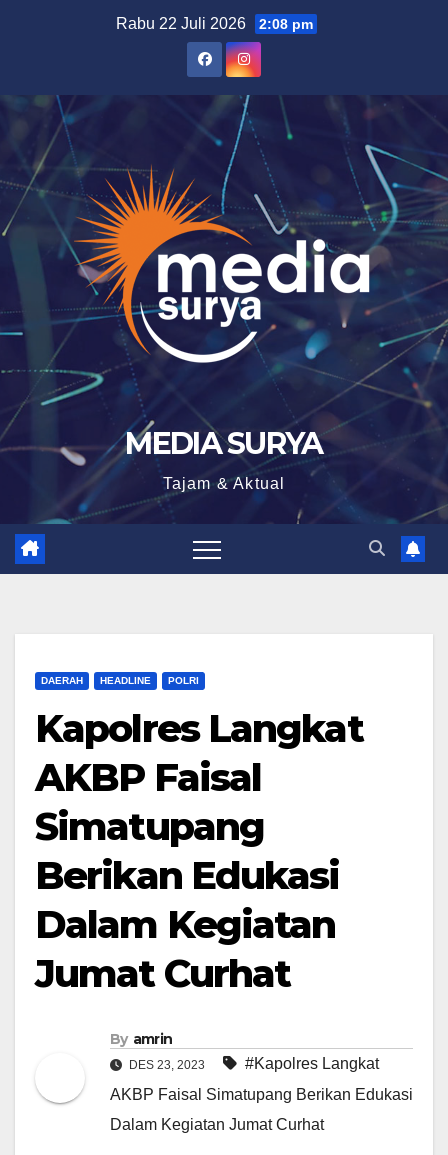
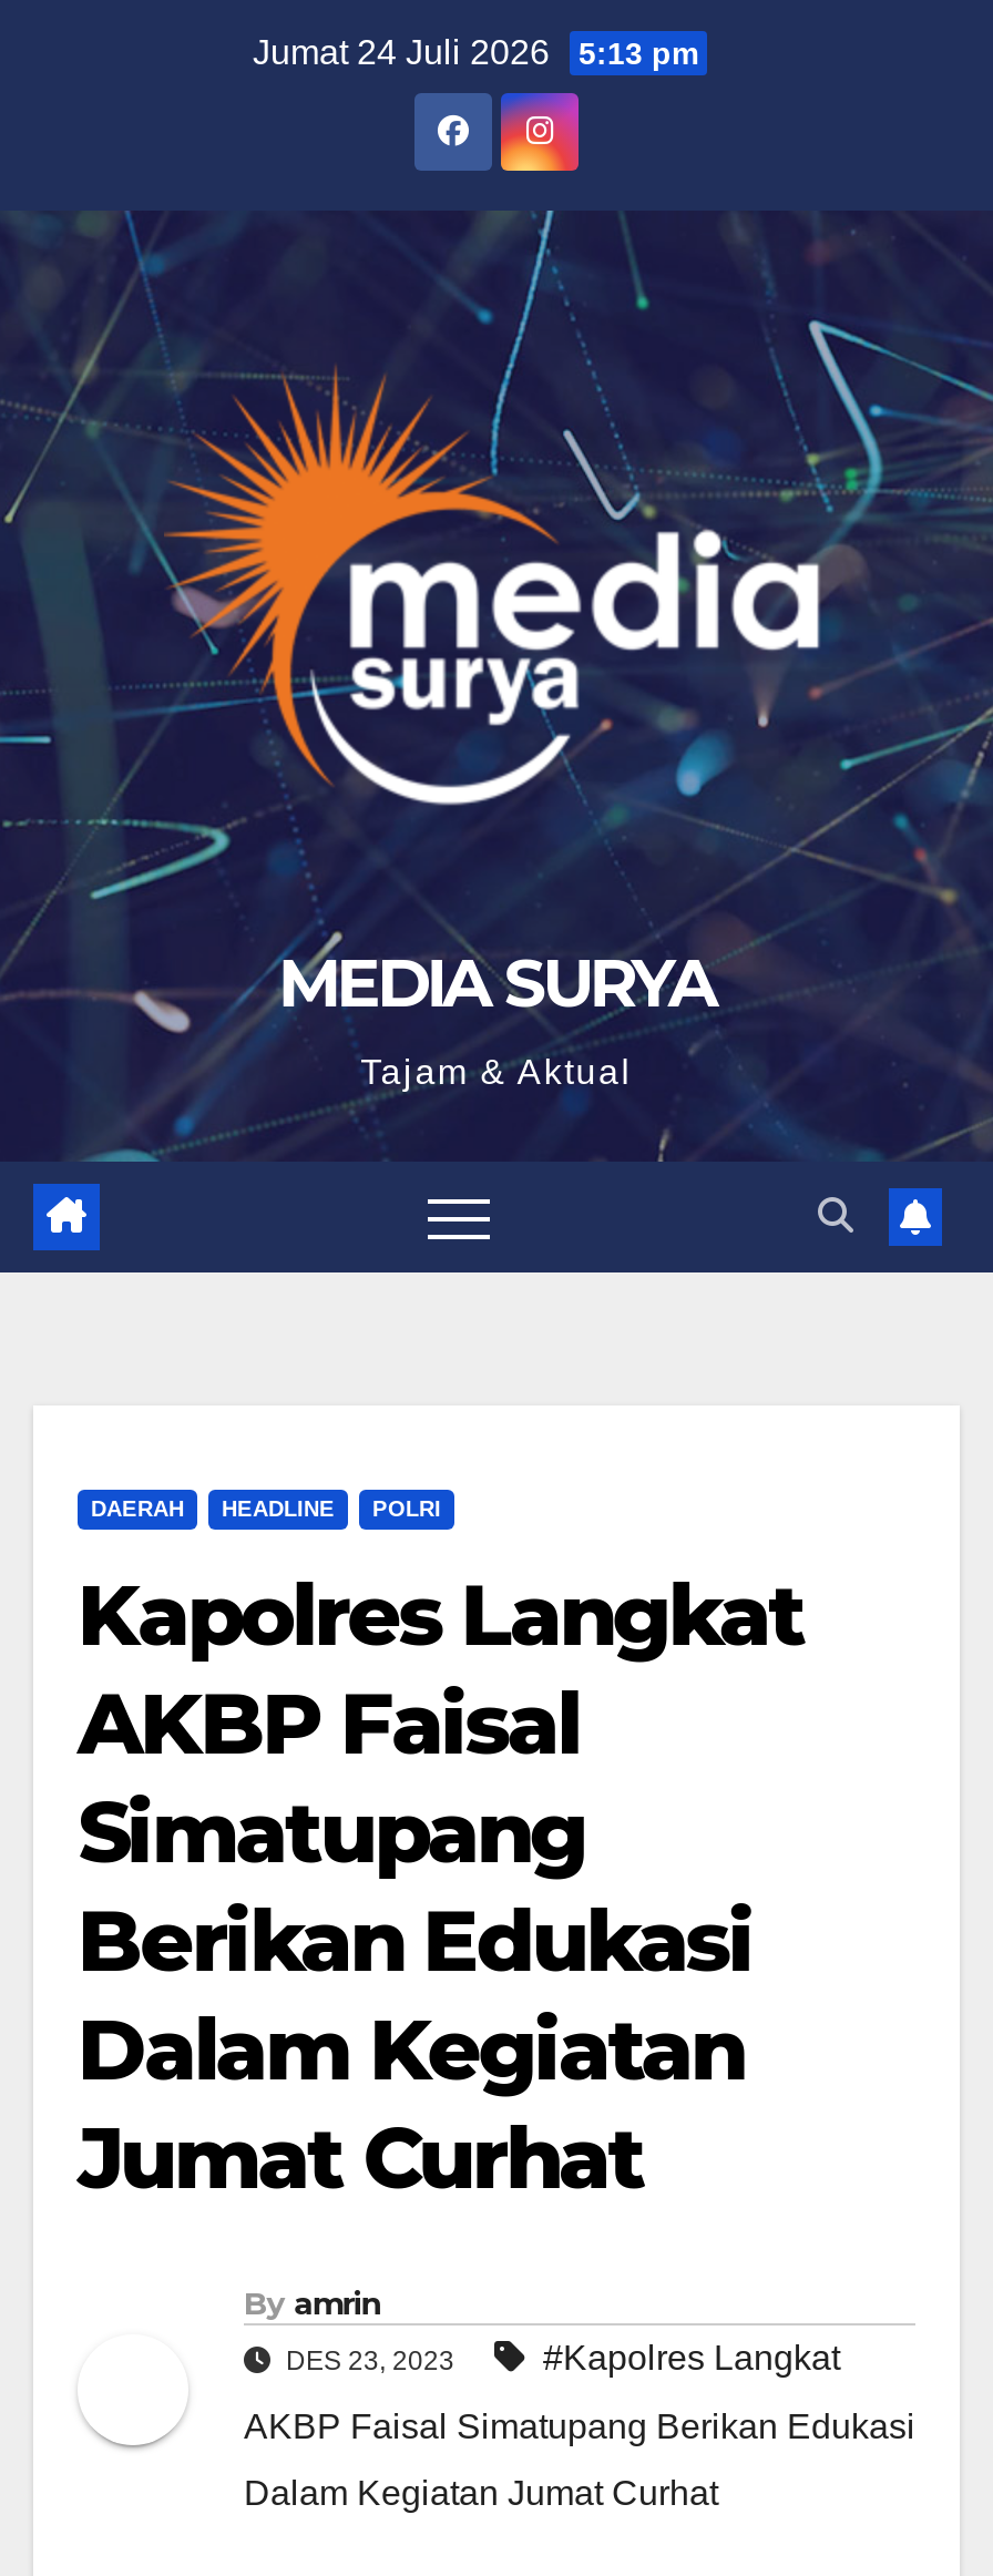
[116,15,313,32] Rabu 22 Juli 2026 2:08 pm -> [253,33,698,71] Jumat 24 Juli 2026 5:13 pm

